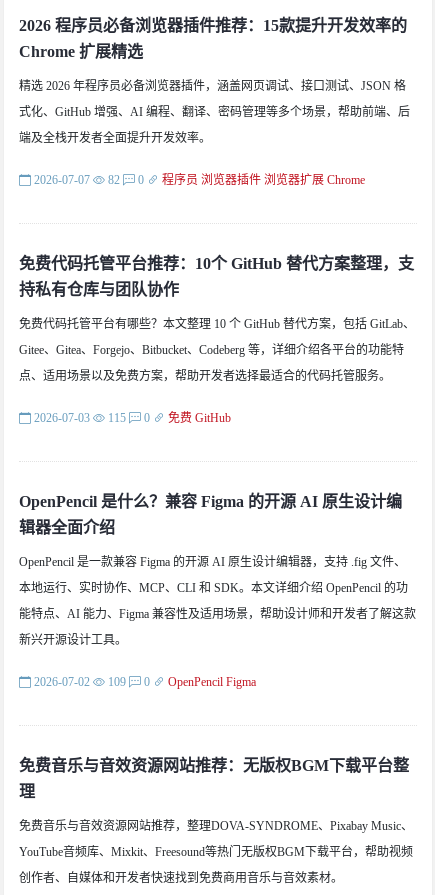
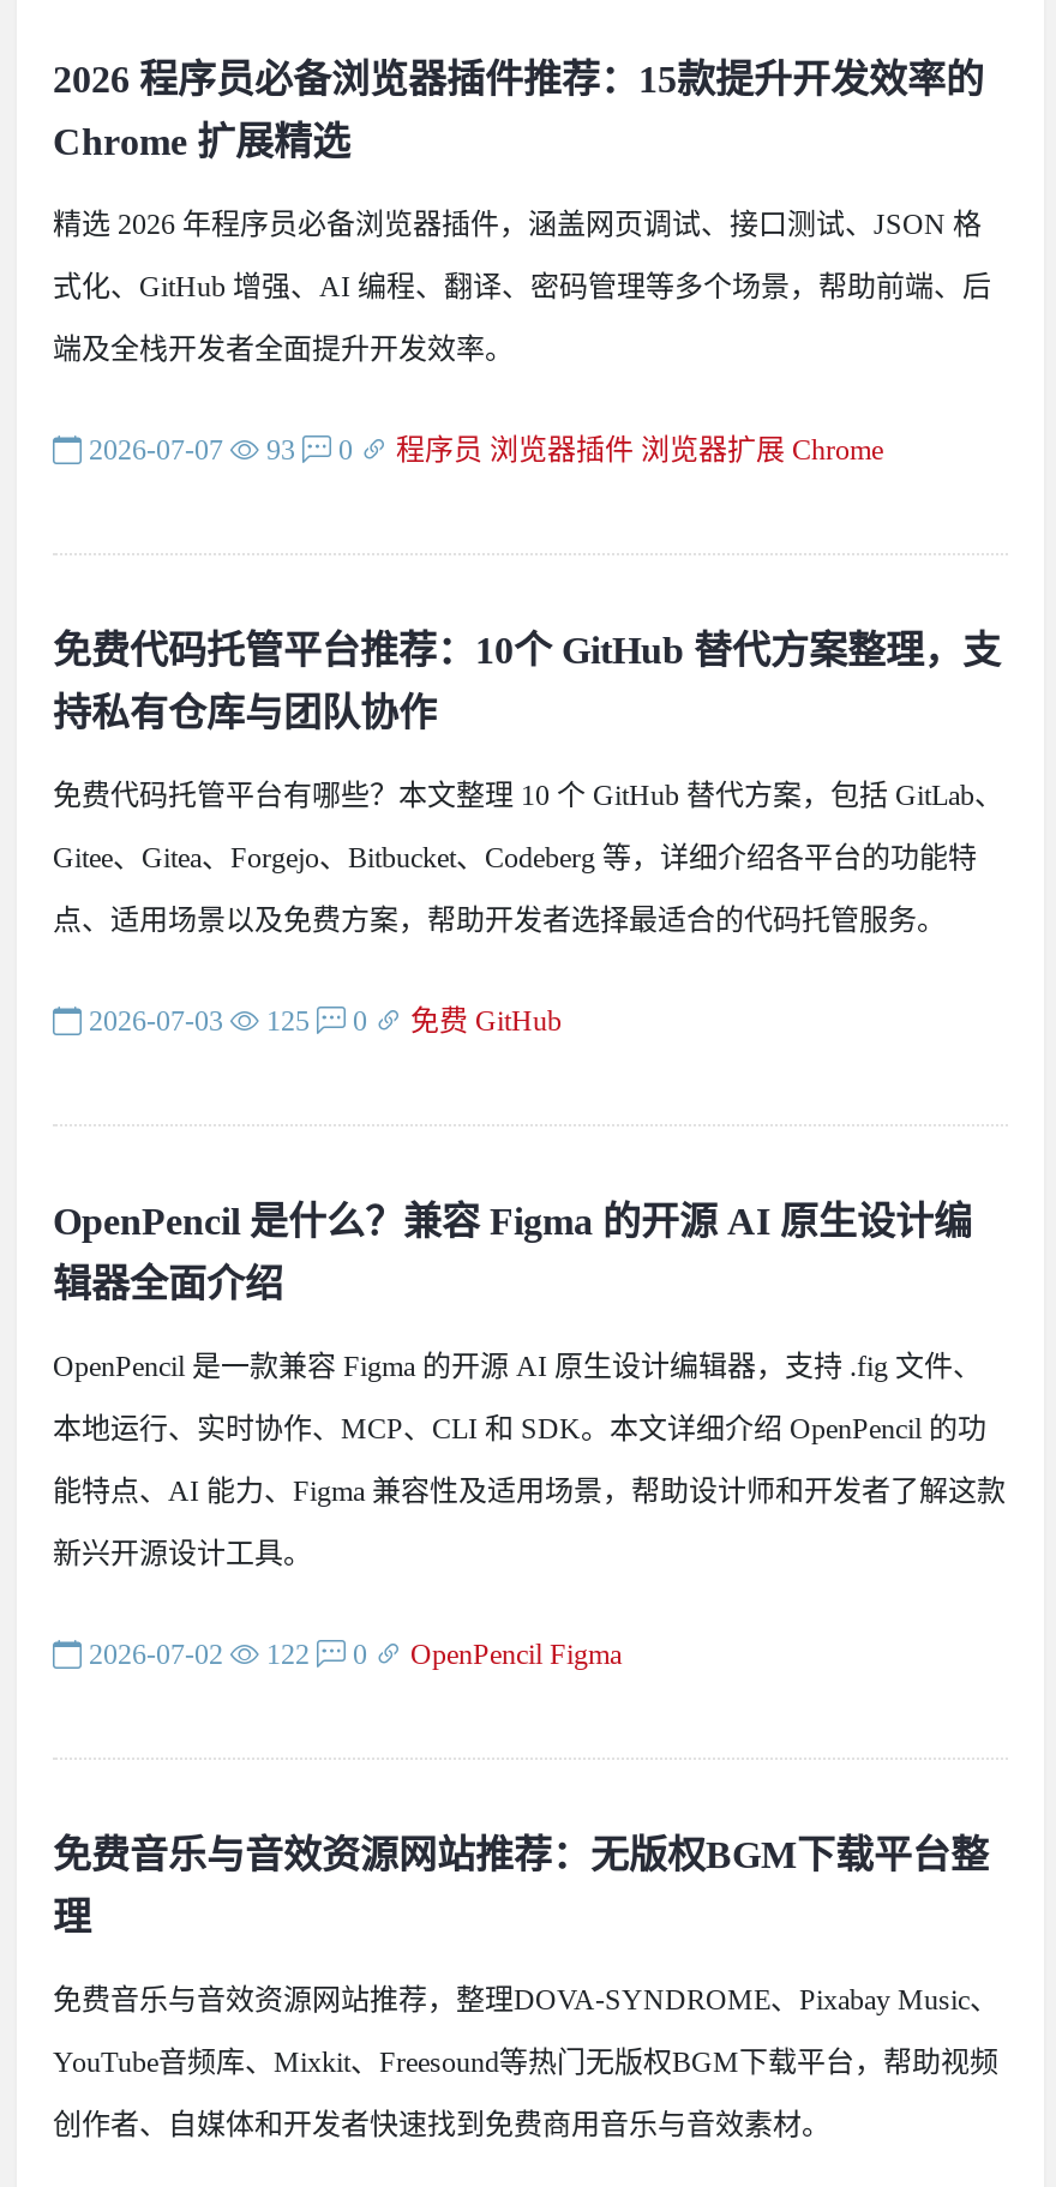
[105,173,123,187] 82 -> [259,433,302,467] 93
[105,411,129,425] 115 -> [259,1004,317,1038] 125
[105,675,129,689] 109 -> [259,1638,317,1671] 122

